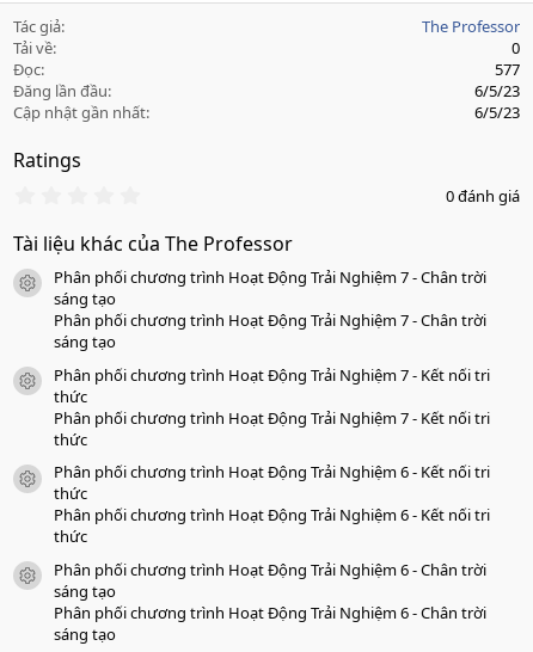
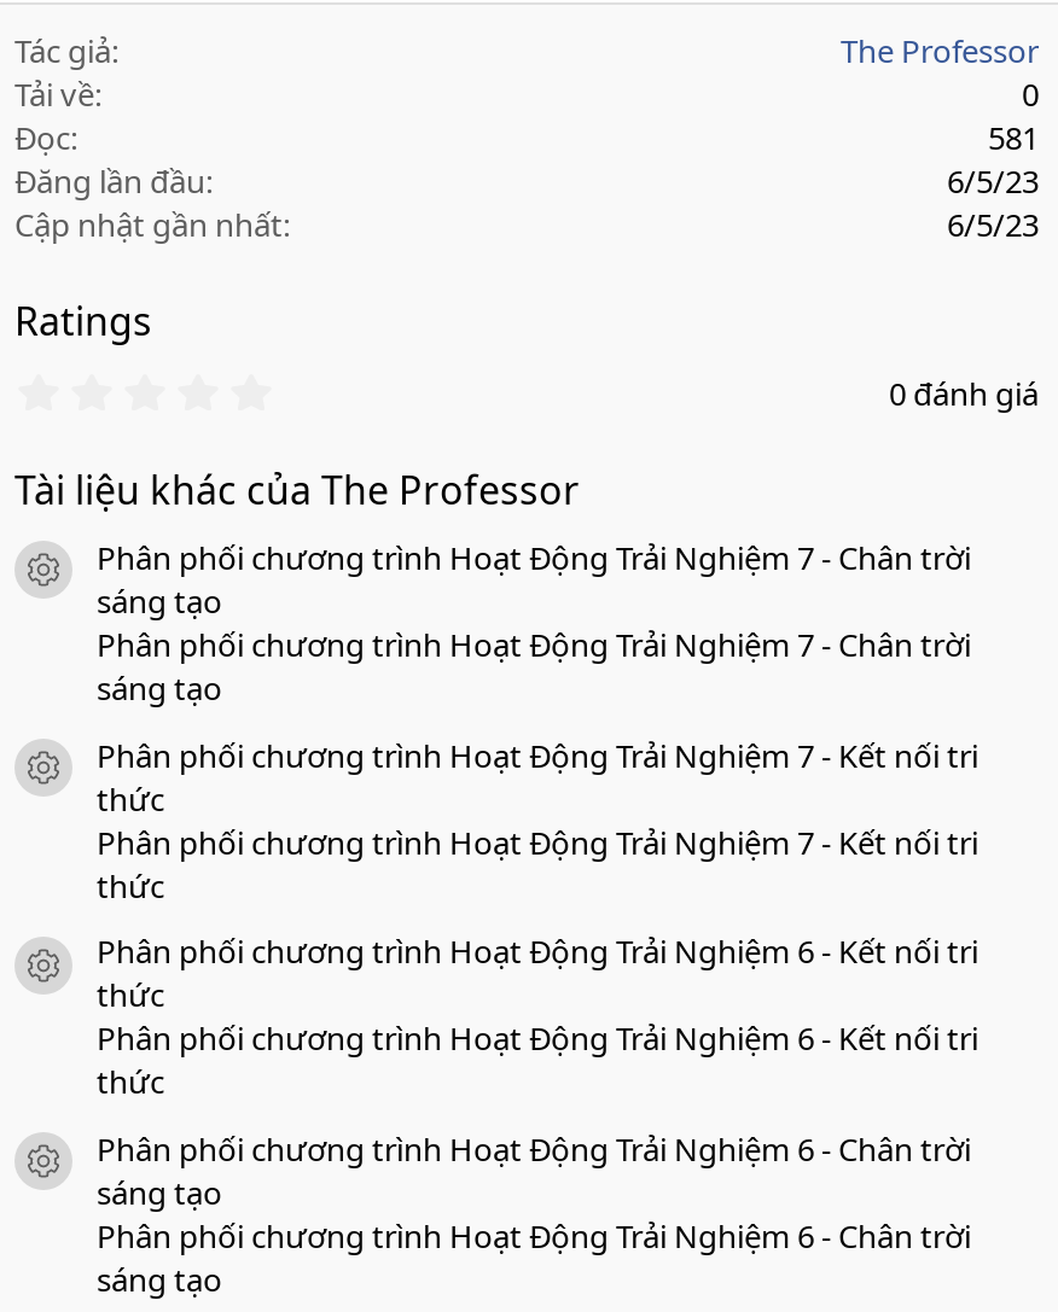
[495,59,520,80] 577 -> [988,117,1039,160] 581

